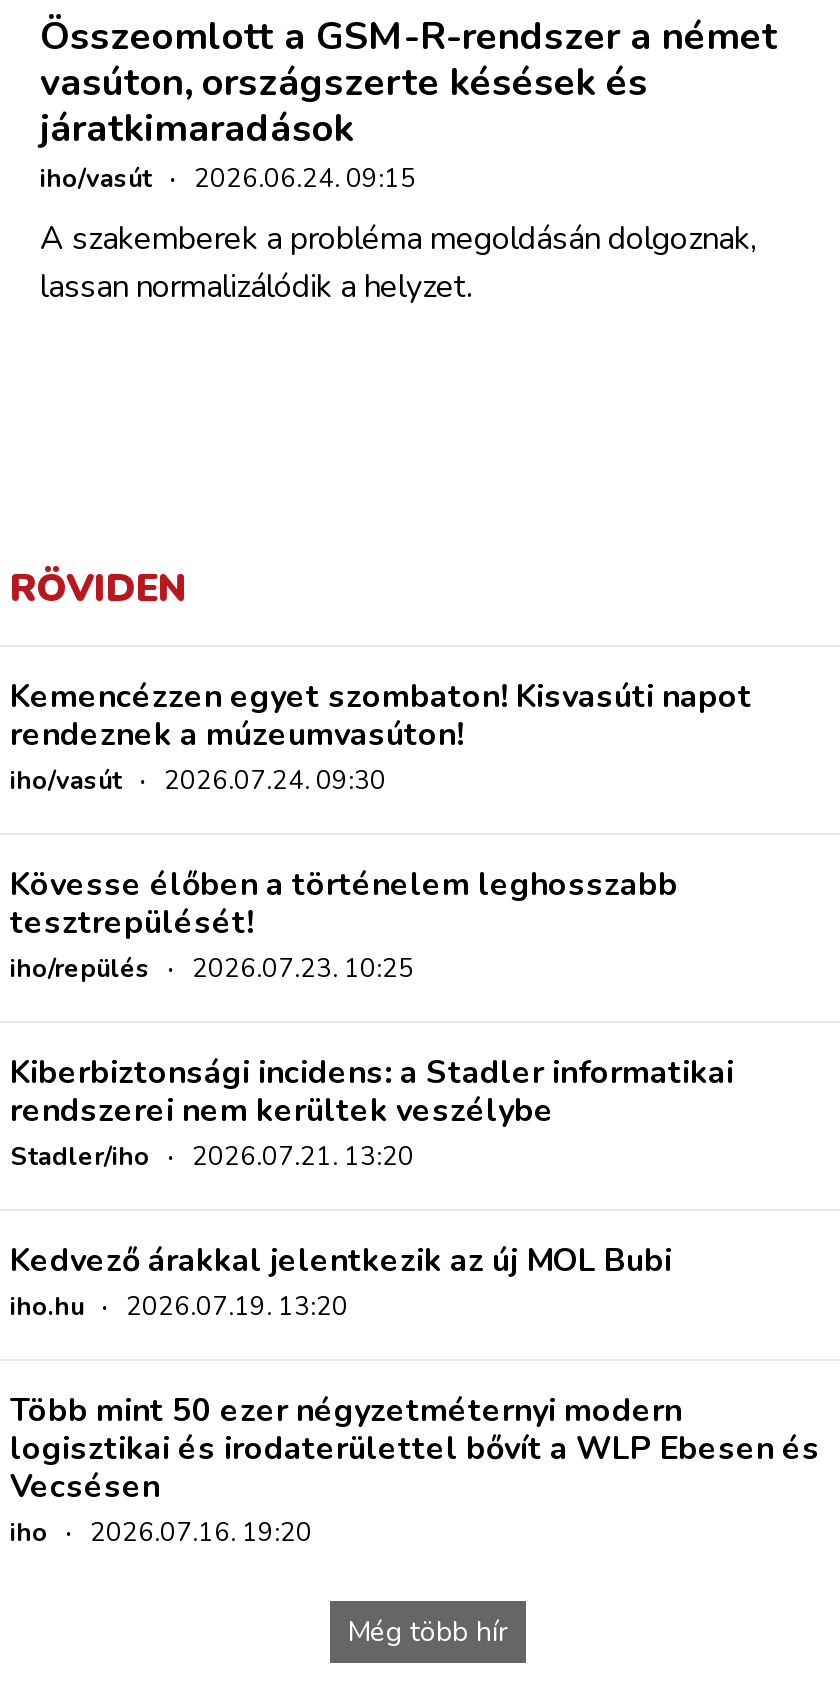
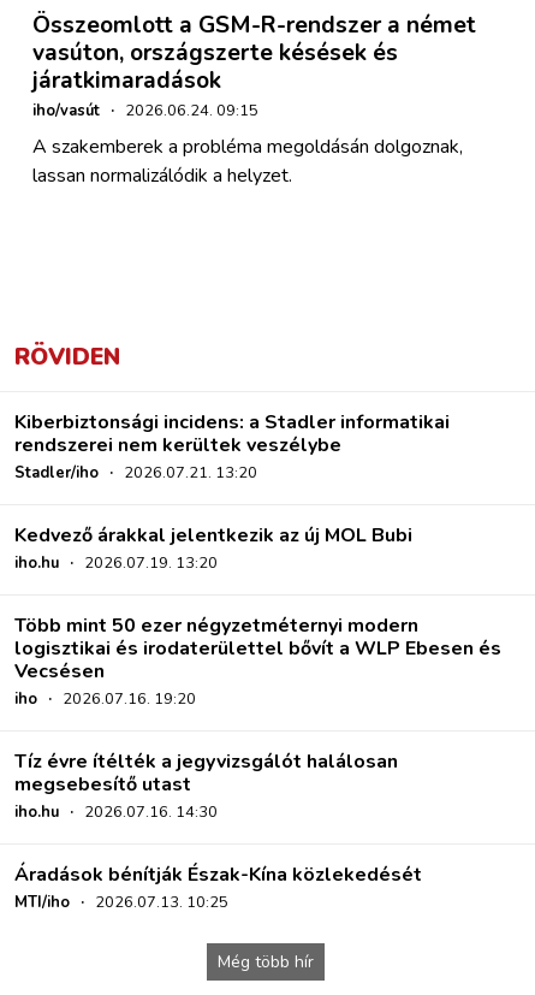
[10,676,752,988] Kemencézzen egyet szombaton! Kisvasúti napot | rendeznek a múzeumvasúton! | iho/vasút · 2026.07.24. 09:30 | Kövesse élőben a történelem leghosszabb | tesztrepülését! | iho/repülés · 2026.07.23. 10:25 -> none
moved [10,1052,820,1552] -> [14,410,501,710]: Kiberbiztonsági incidens: a Stadler informatikai | rendszerei nem kerültek veszélybe | Stadler/iho · 2026.07.21. 13:20 | ... | Vecsésen | iho · 2026.07.16. 19:20
none -> [14,749,422,914] Tíz évre ítélték a jegyvizsgálót halálosan | megsebesítő utast | iho.hu · 2026.07.16. 14:30 | Áradások bénítják Észak-Kína közlekedését | MTI/iho · 2026.07.13. 10:25

